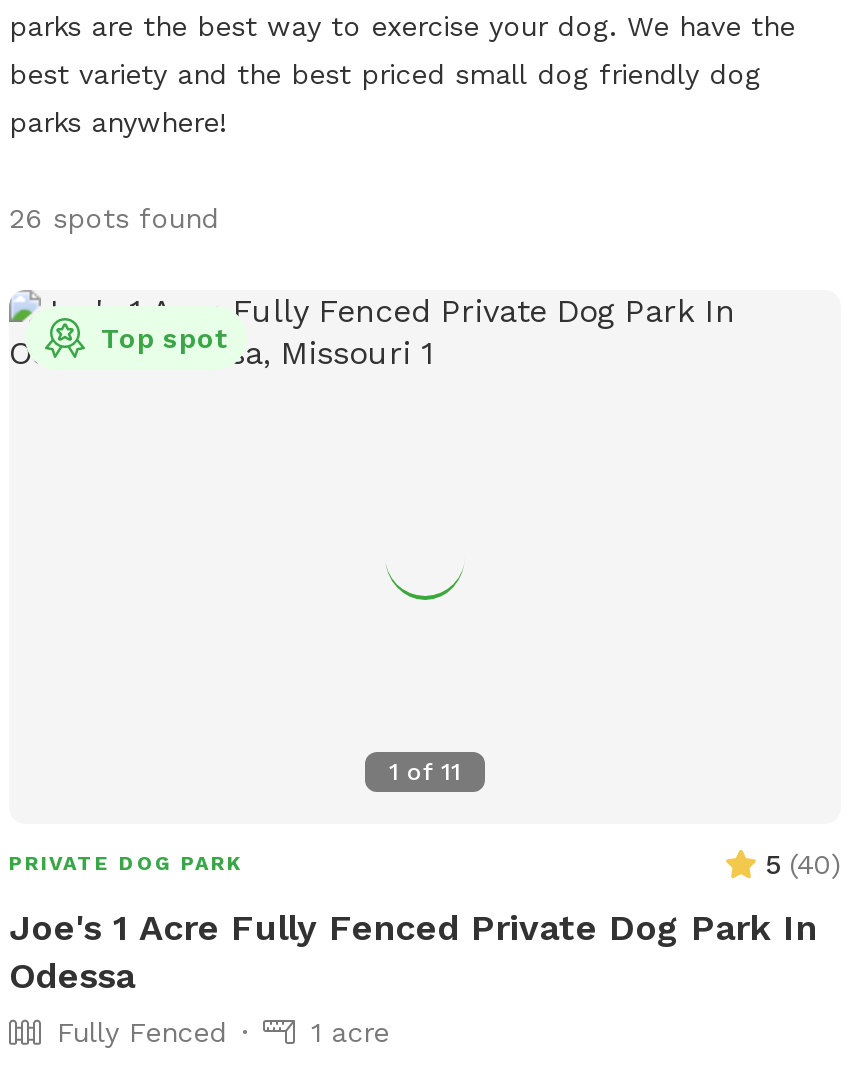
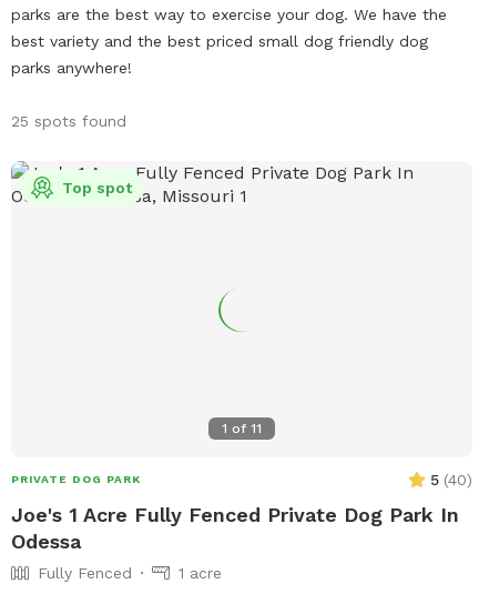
[9,202,219,234] 26 spots found -> [11,112,126,130] 25 spots found

